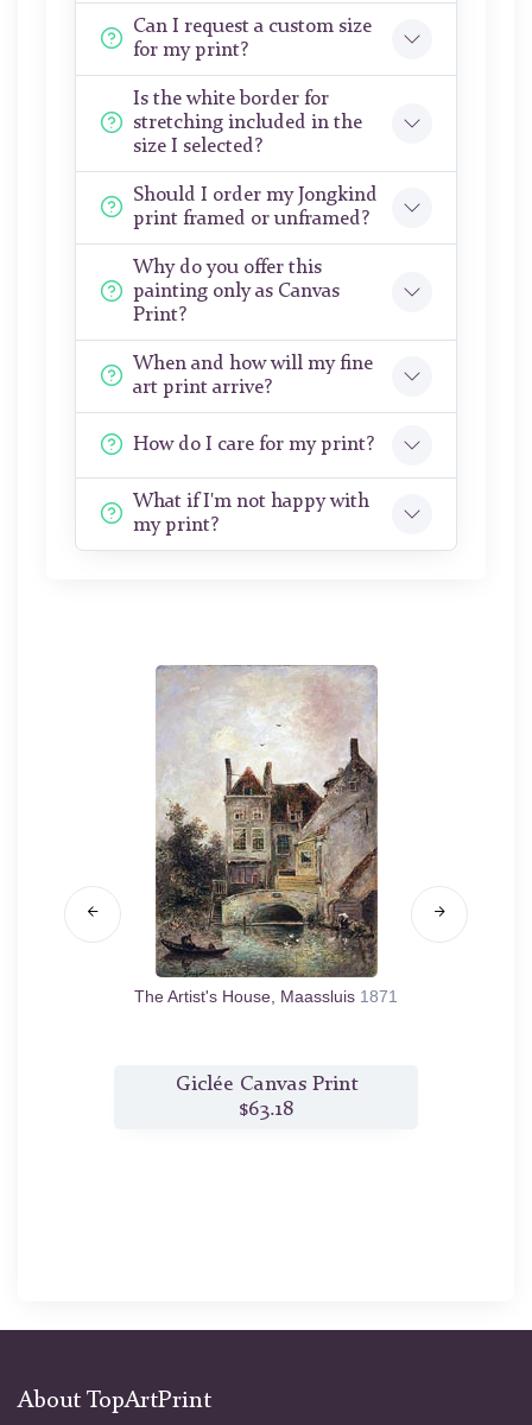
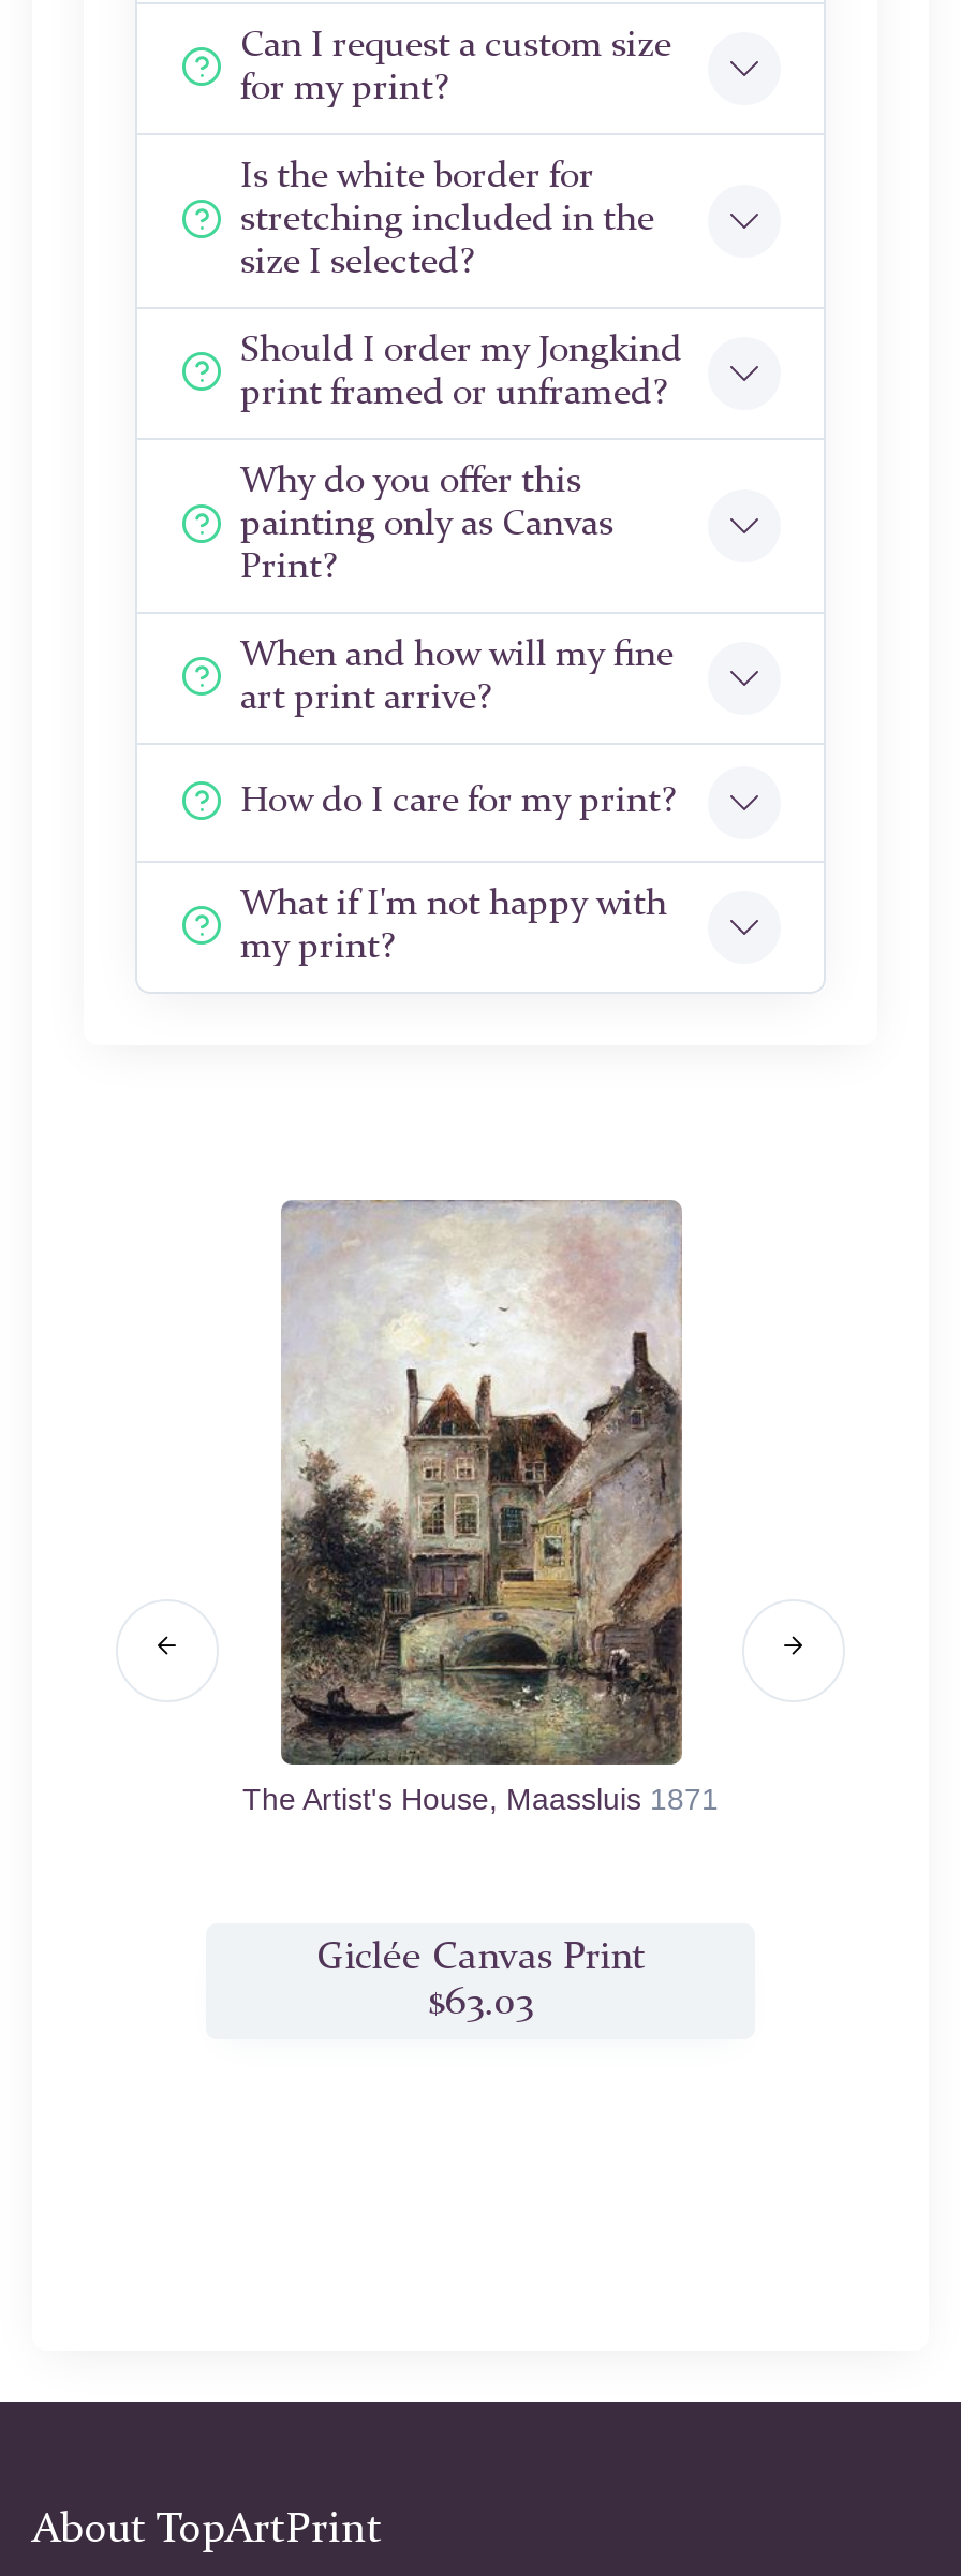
[238,1099,294,1120] $63.18 -> [428,1984,533,2023] $63.03

